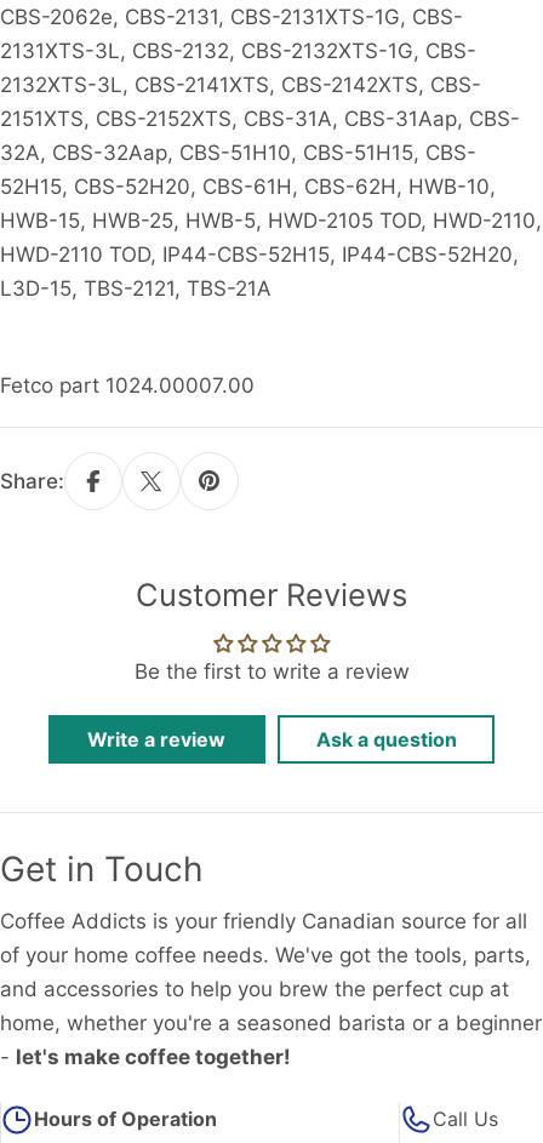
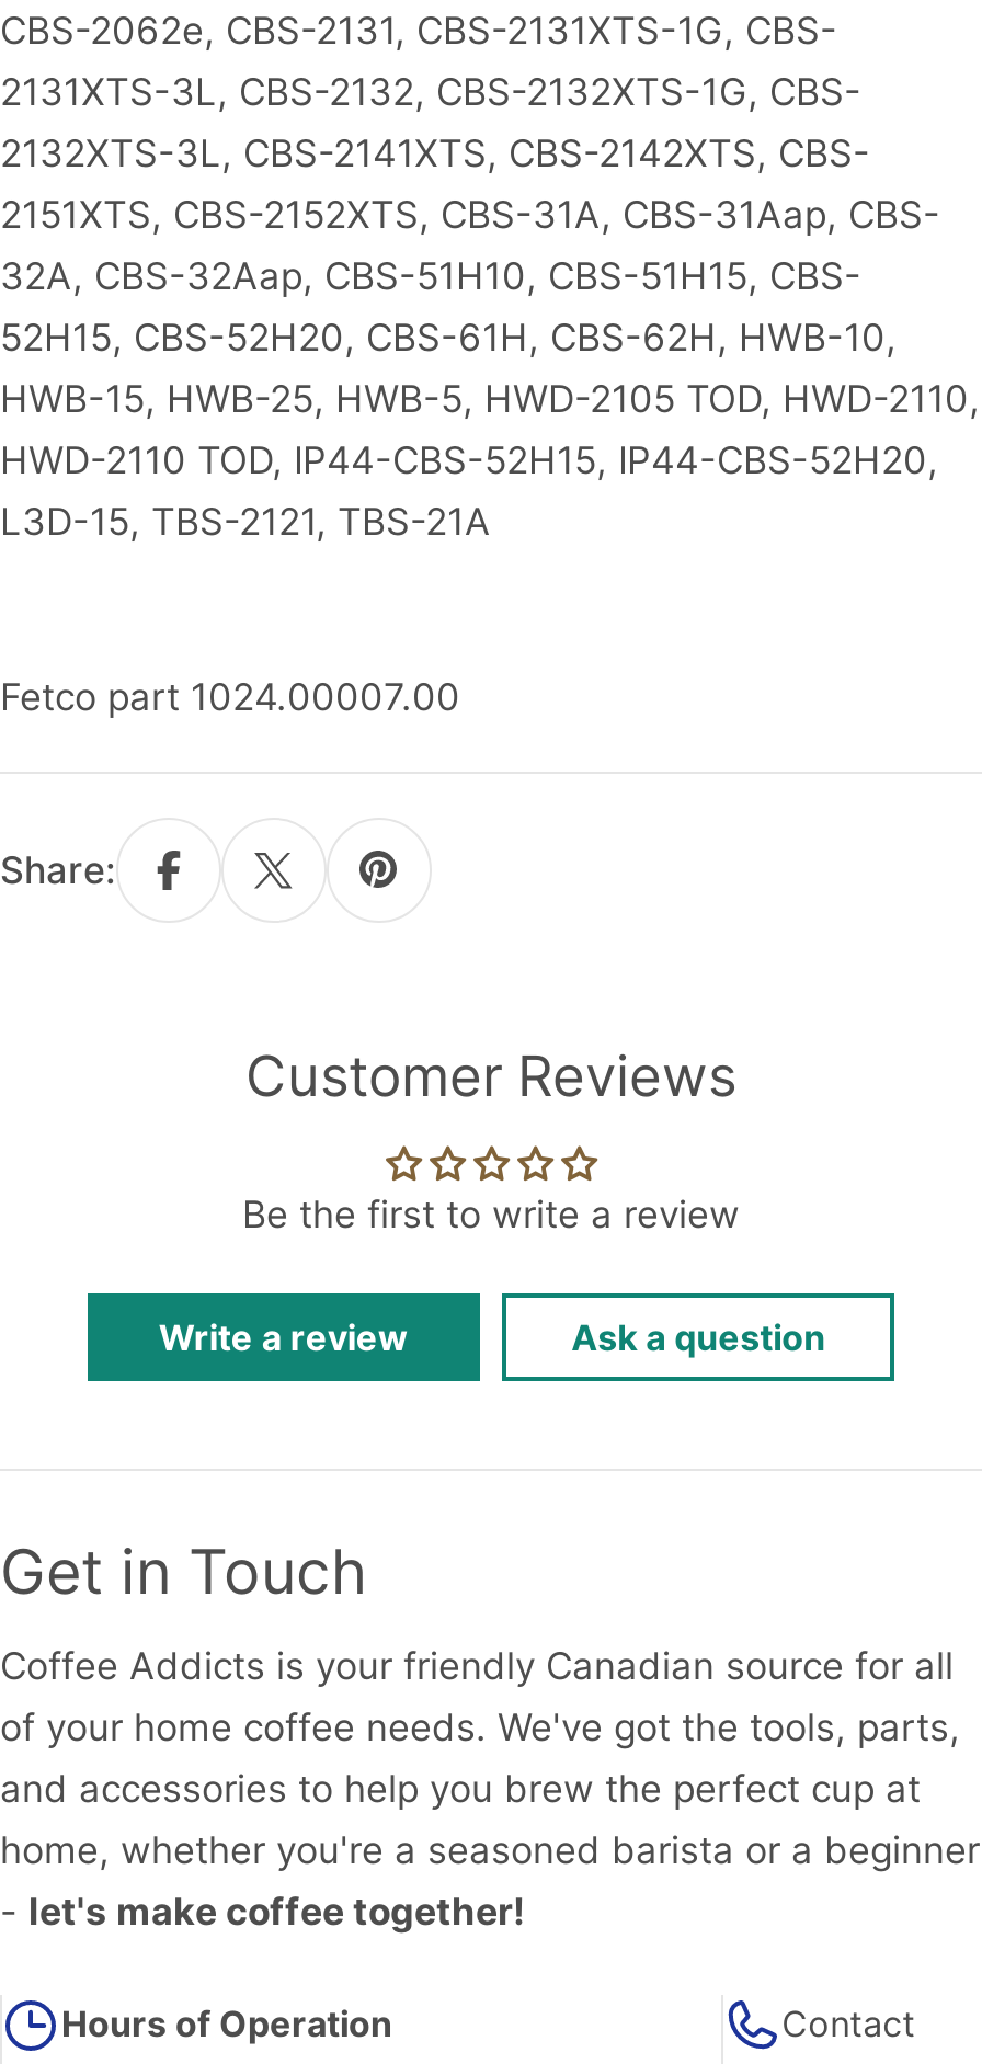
[432,1107,498,1131] Call Us -> [782,2002,915,2045] Contact

